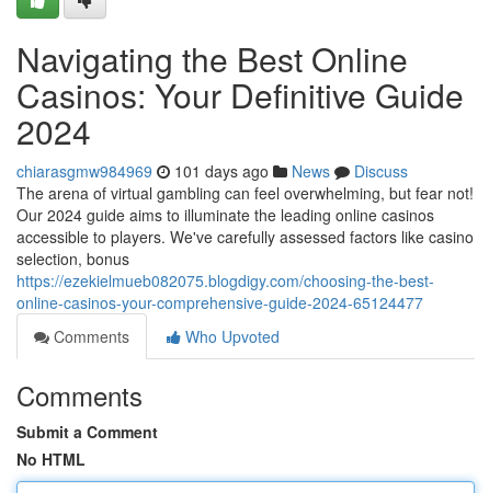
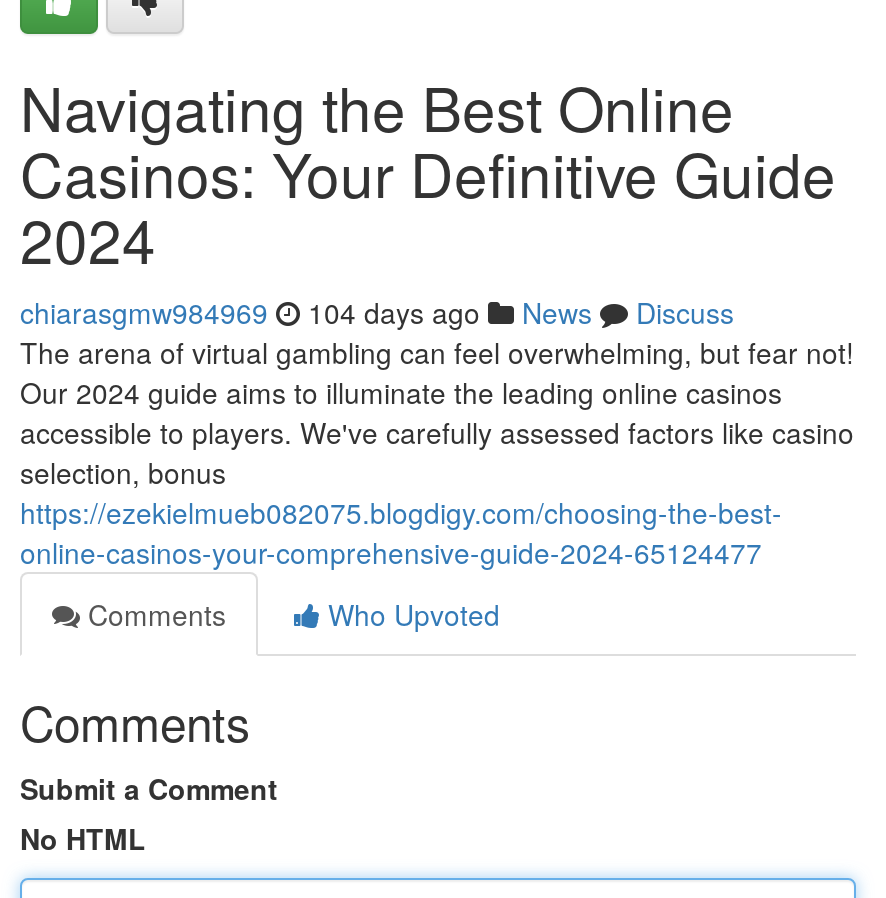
[16,160,408,182] chiarasgmw984969 101 days ago News Discuss -> [20,292,734,332] chiarasgmw984969 104 days ago News Discuss

